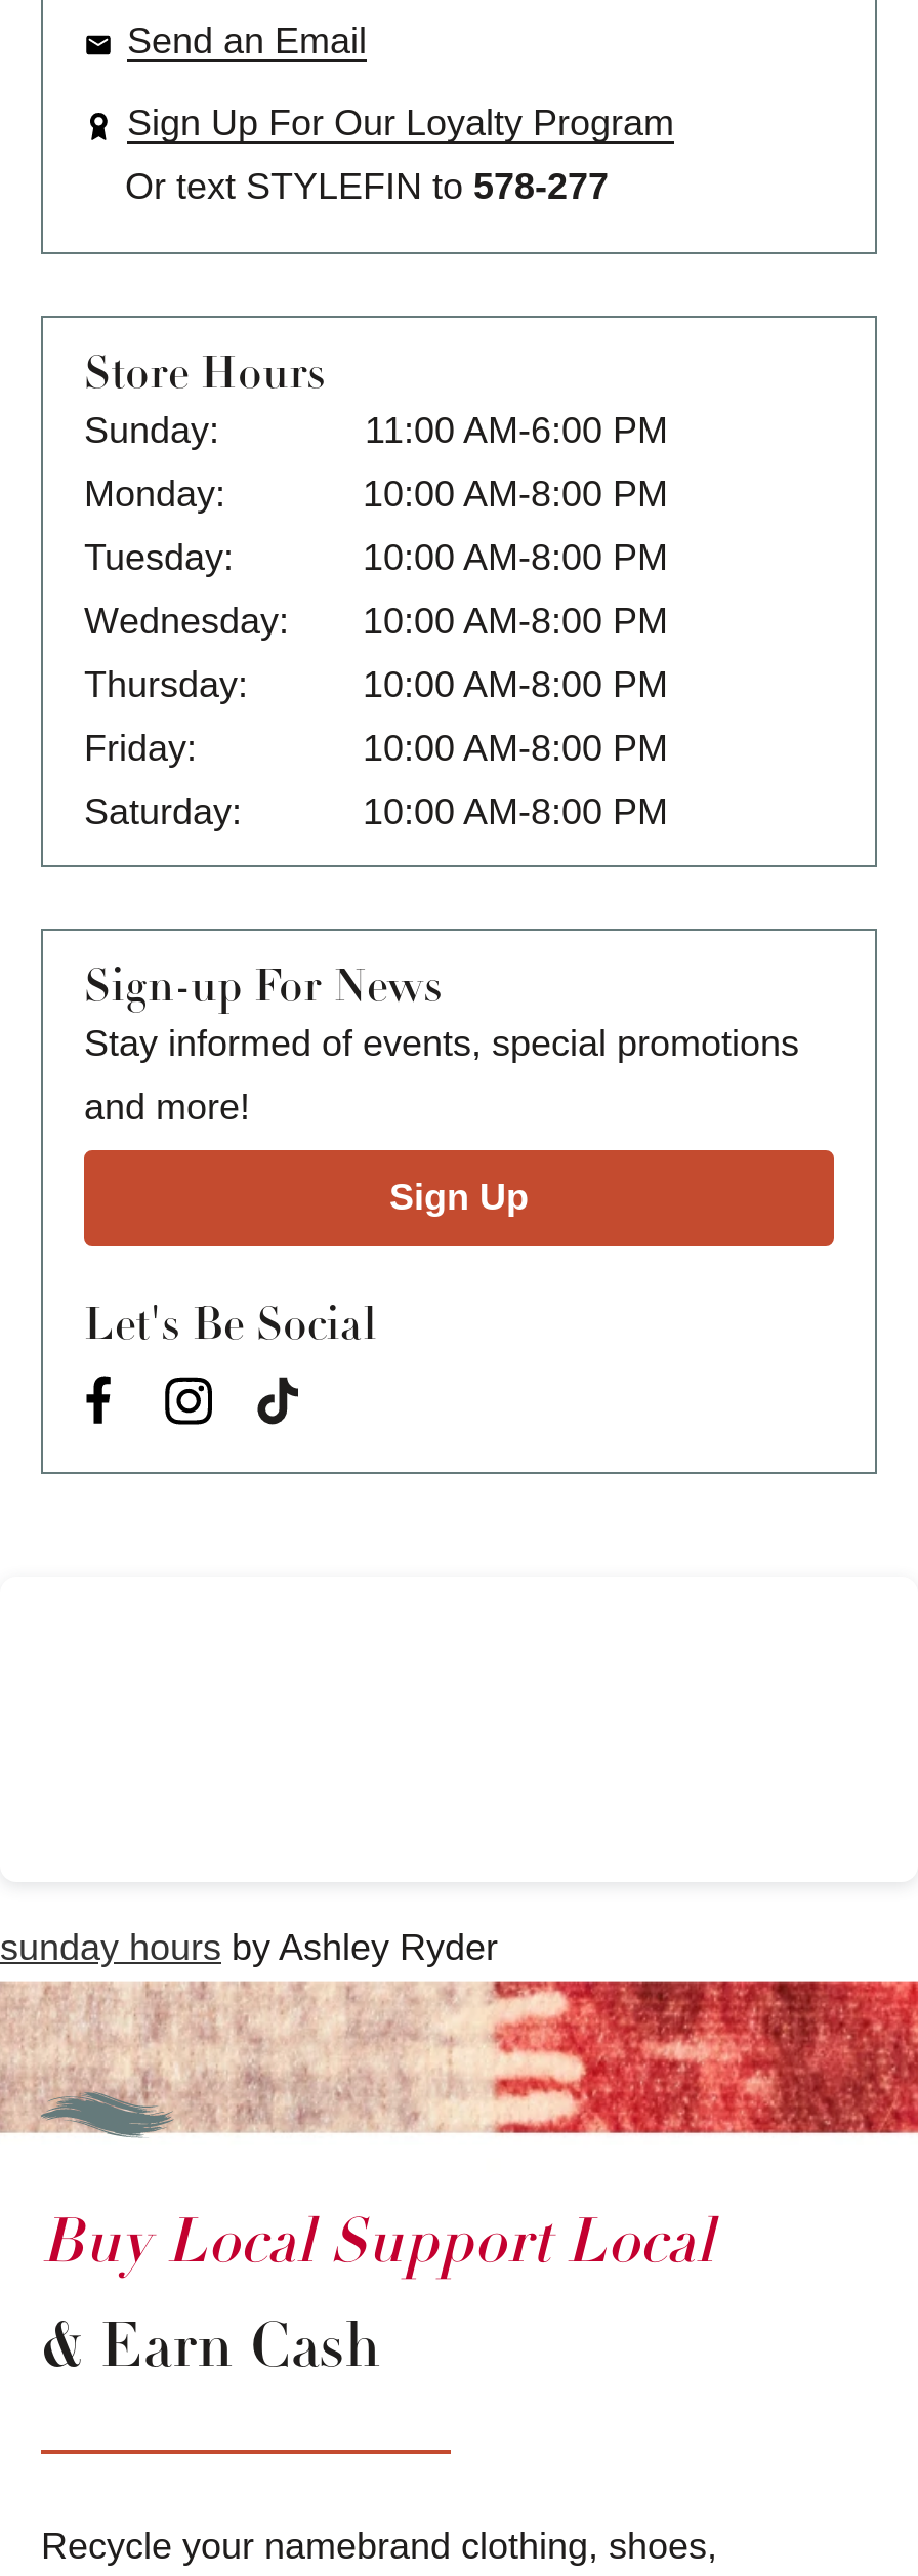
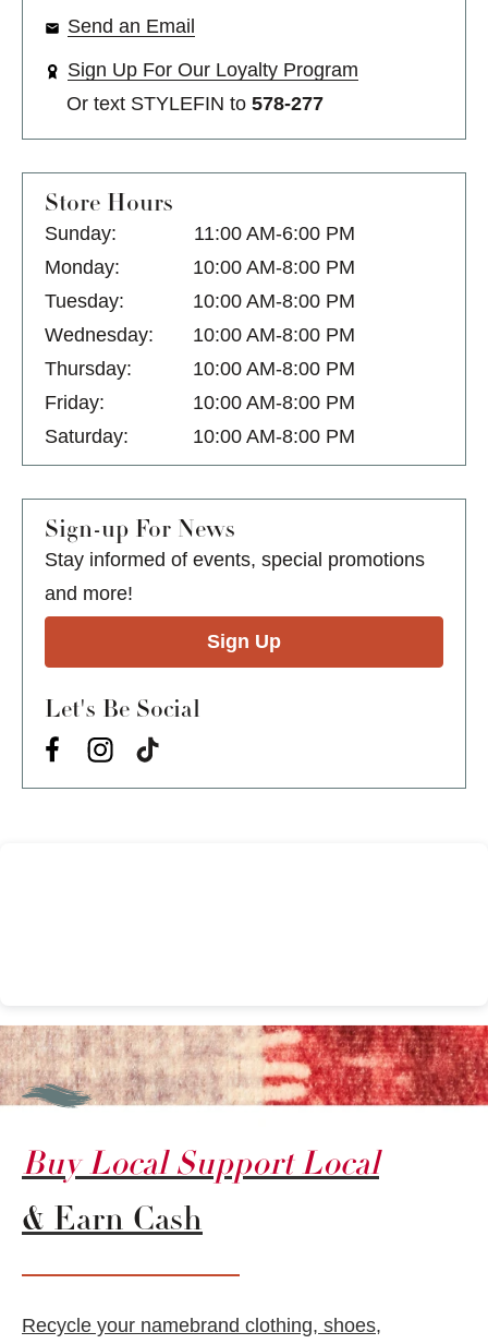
[0,1926,498,1967] sunday hours by Ashley Ryder -> none

